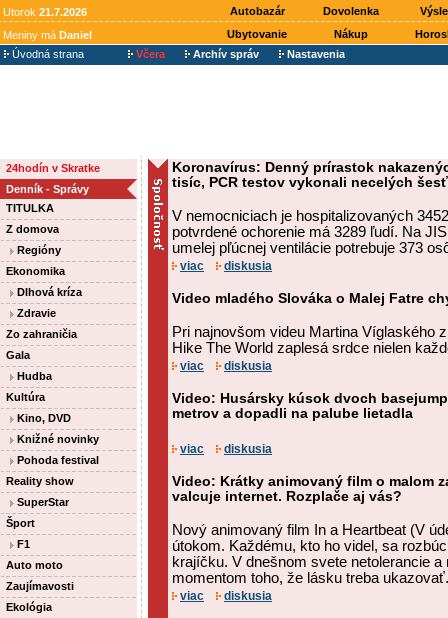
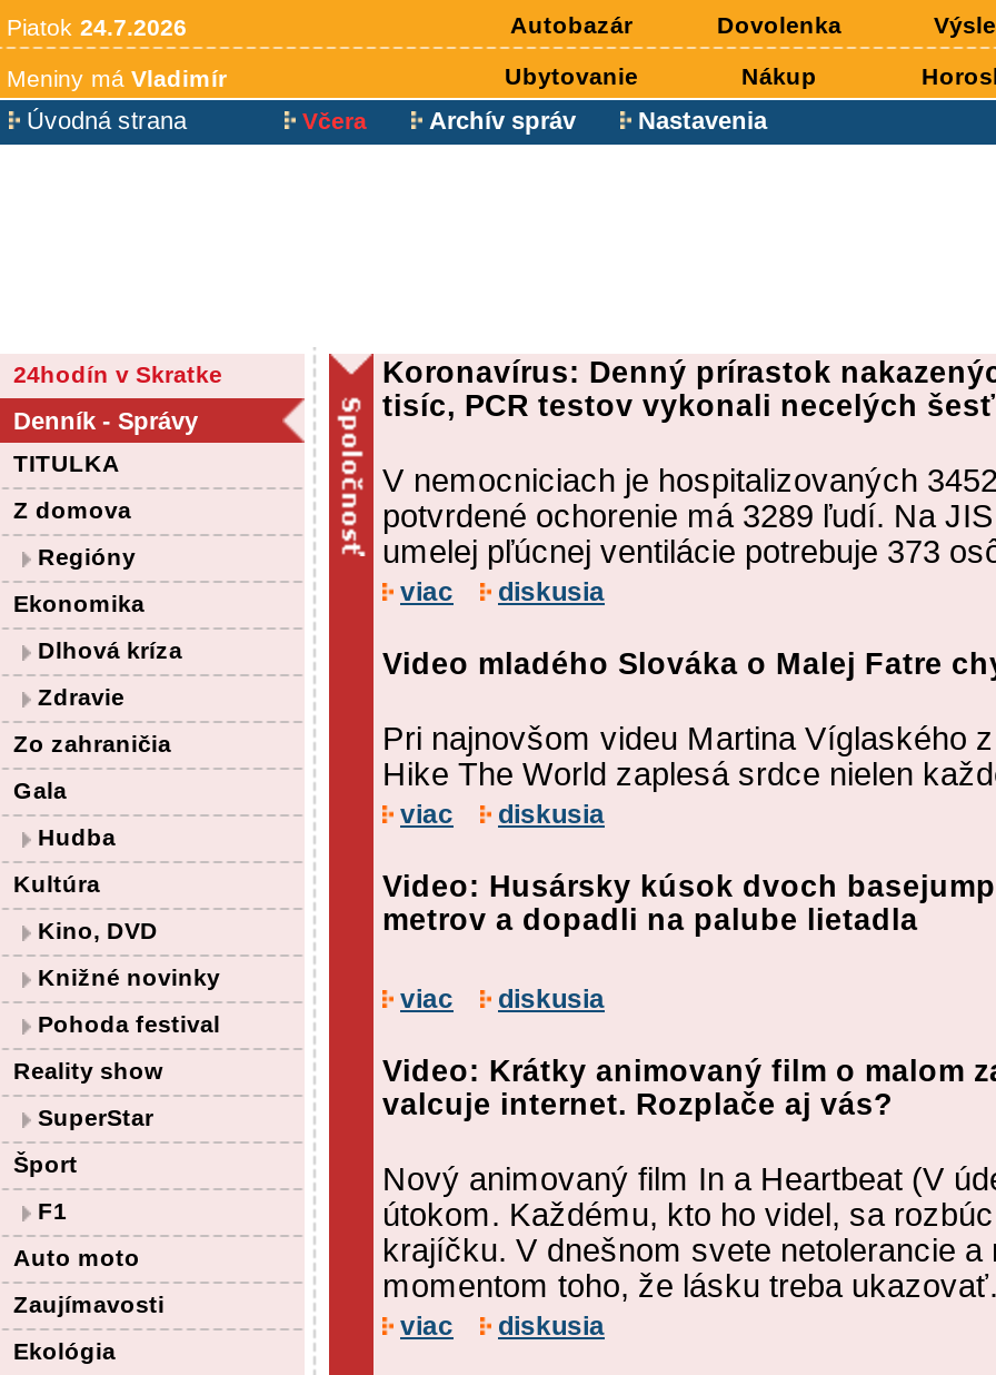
[0,6,87,18] Utorok 21.7.2026 -> [0,13,187,40] Piatok 24.7.2026
[0,29,92,41] Meniny má Daniel -> [0,65,227,91] Meniny má Vladimír

